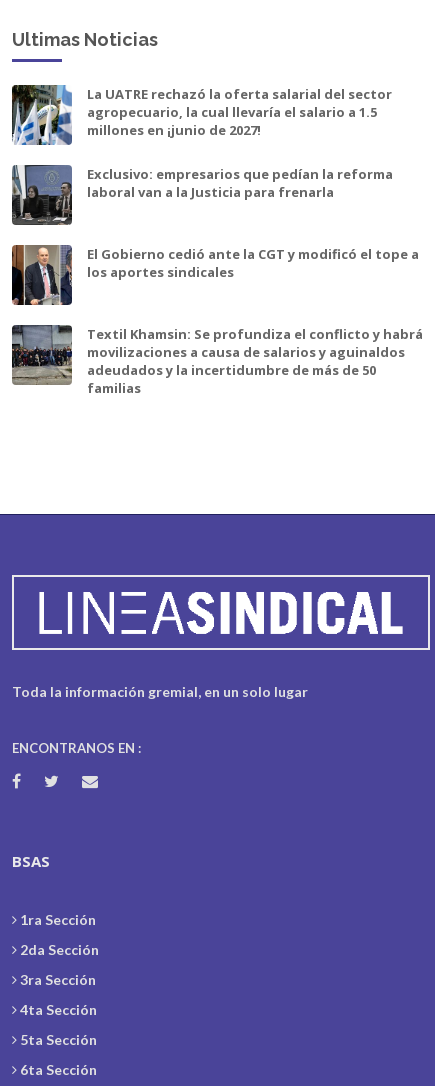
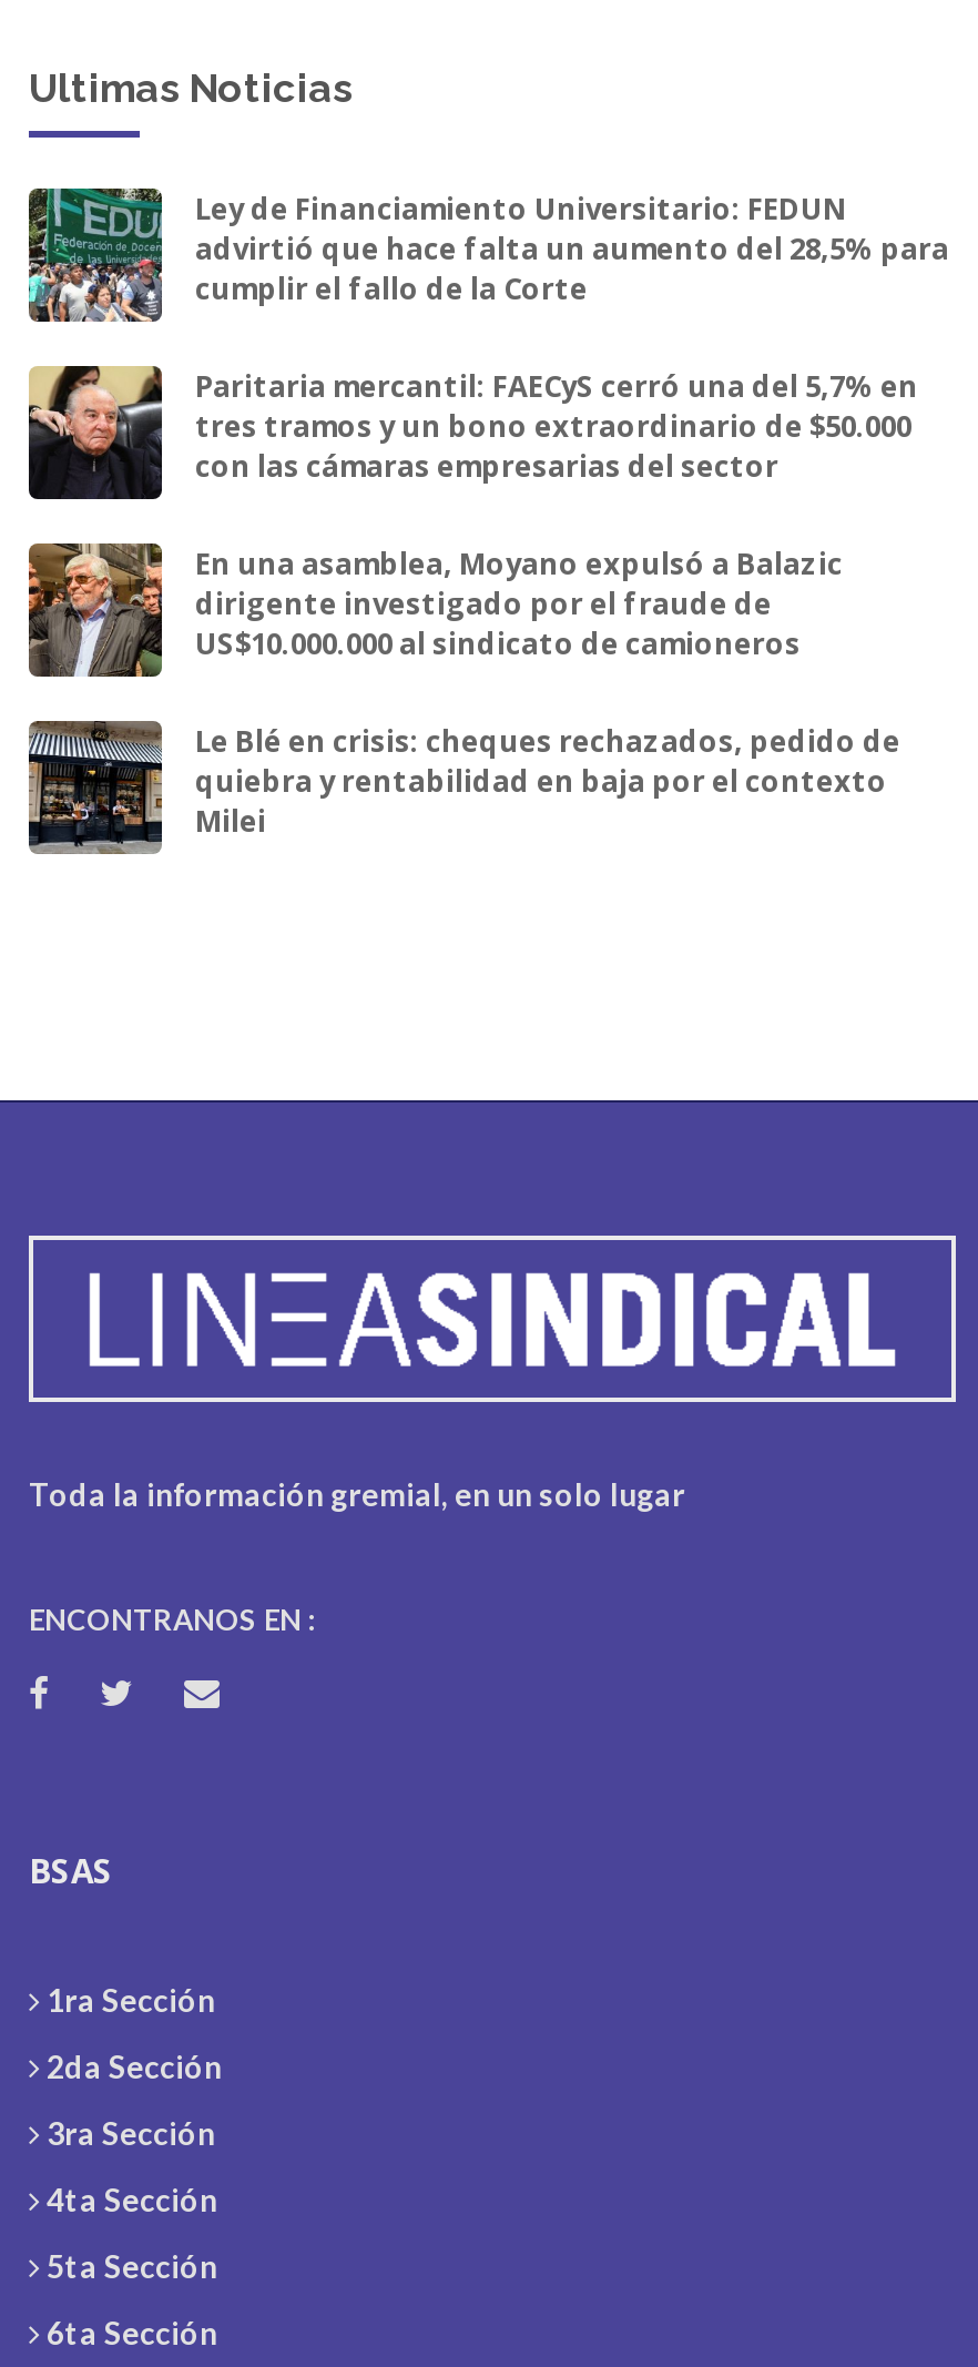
[12,84,392,146] [image] | La UATRE rechazó la oferta salarial del sector | agropecuario, la cual llevaría el salario a 1.5 | millones en ¡junio de 2027! -> [27,186,949,324] [image] | Ley de Financiamiento Universitario: FEDUN | advirtió que hace falta un aumento del 28,5% para | cumplir el fallo de la Corte
[11,164,393,226] [image] | Exclusivo: empresarios que pedían la reforma | laboral van a la Justicia para frenarla -> [29,364,918,501] [image] | Paritaria mercantil: FAECyS cerró una del 5,7% en | tres tramos y un bono extraordinario de $50.000 | con las cámaras empresarias del sector
[11,245,419,306] [image] | El Gobierno cedió ante la CGT y modificó el tope a | los aportes sindicales -> [27,541,843,677] [image] | En una asamblea, Moyano expulsó a Balazic | dirigente investigado por el fraude de | US$10.000.000 al sindicato de camioneros
[12,325,423,397] [image] | Textil Khamsin: Se profundiza el conflicto y habrá | movilizaciones a causa de salarios y aguinaldos | adeudados y la incertidumbre de más de 50 | familias -> [27,721,900,854] [image] | Le Blé en crisis: cheques rechazados, pedido de | quiebra y rentabilidad en baja por el contexto | Milei

